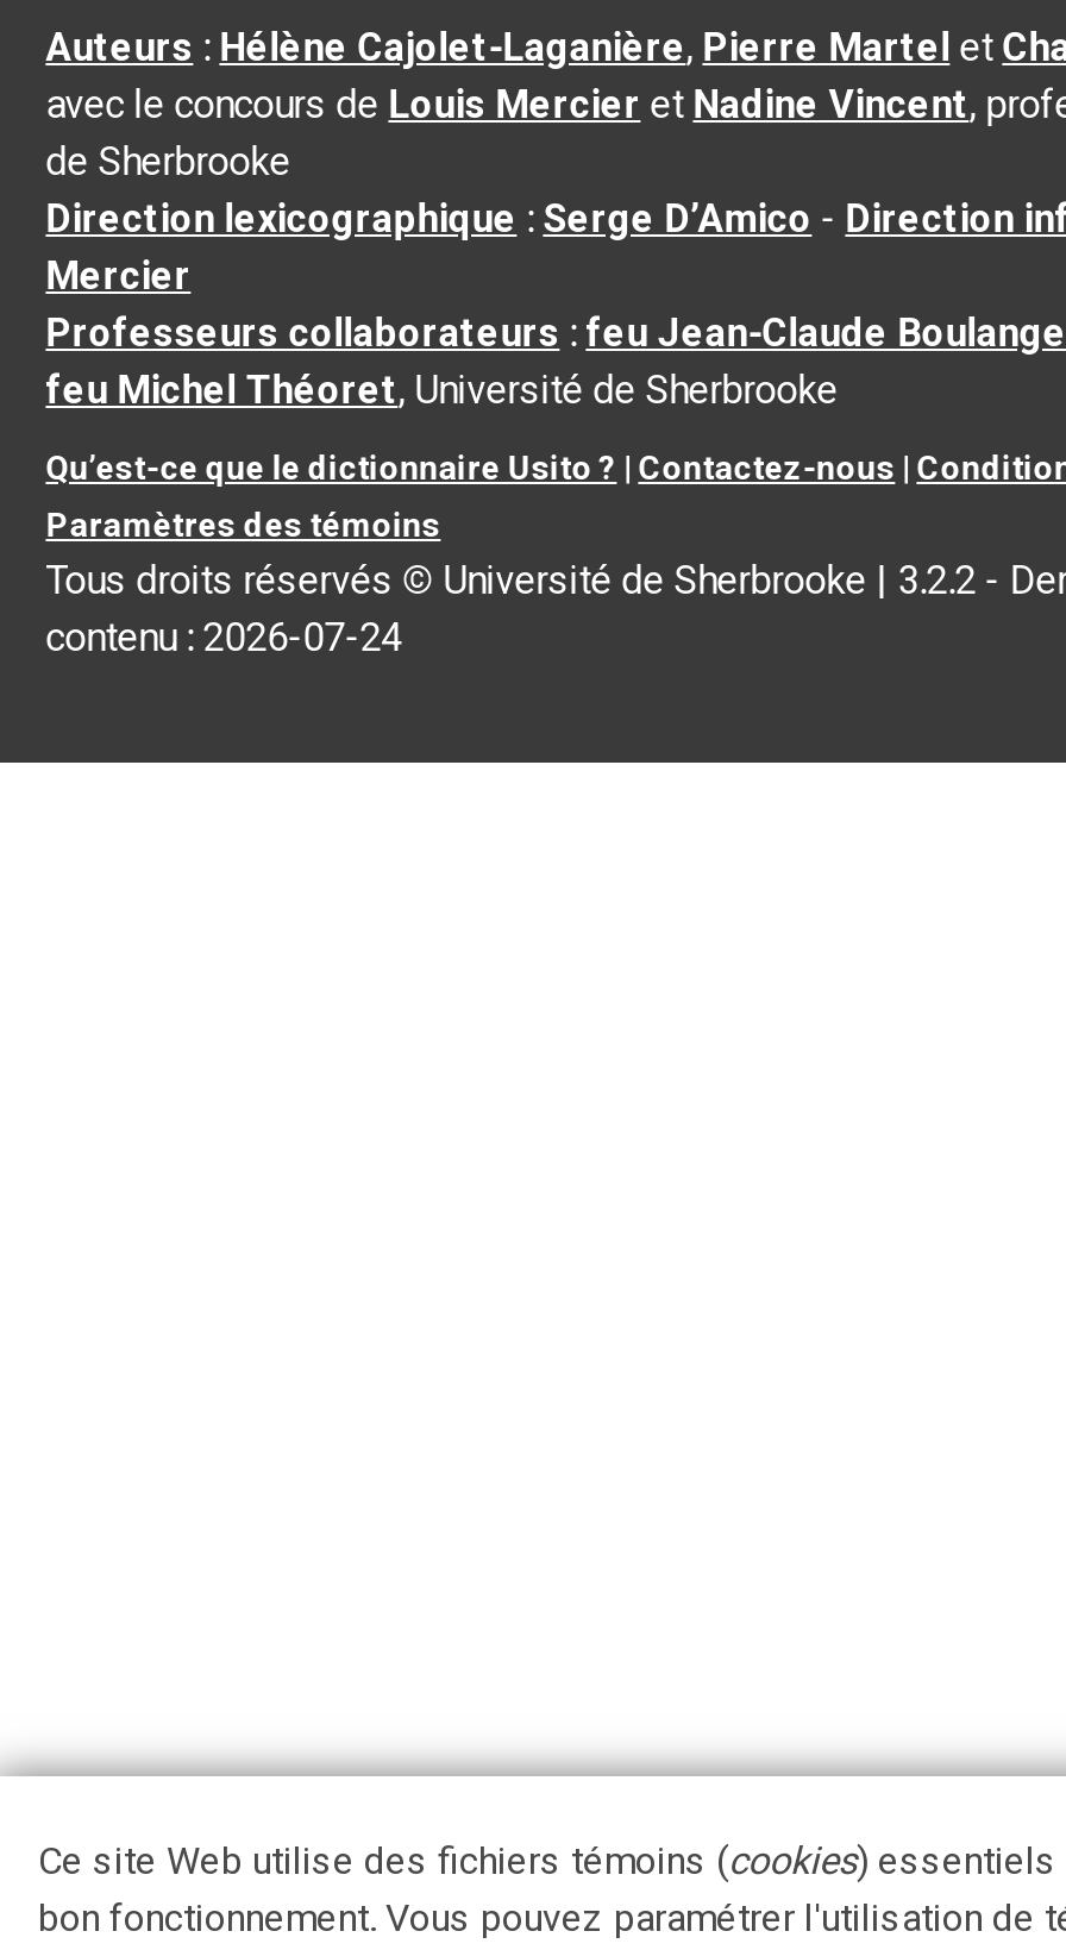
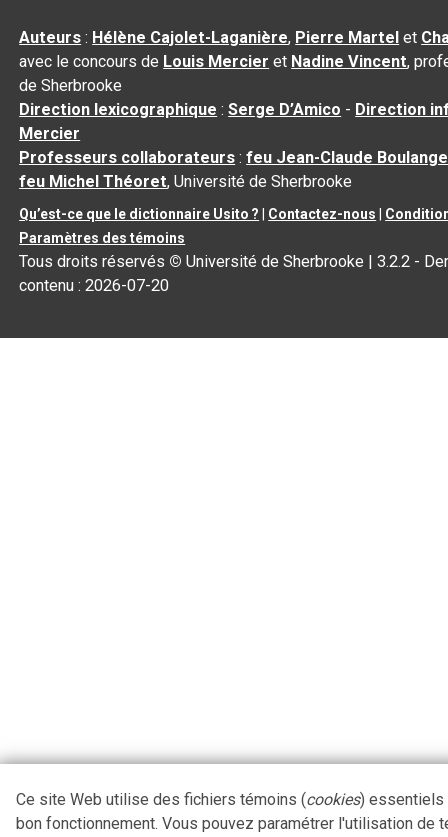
[46,616,403,661] contenu : 2026-07-24 -> [19,276,169,295] contenu : 2026-07-20

